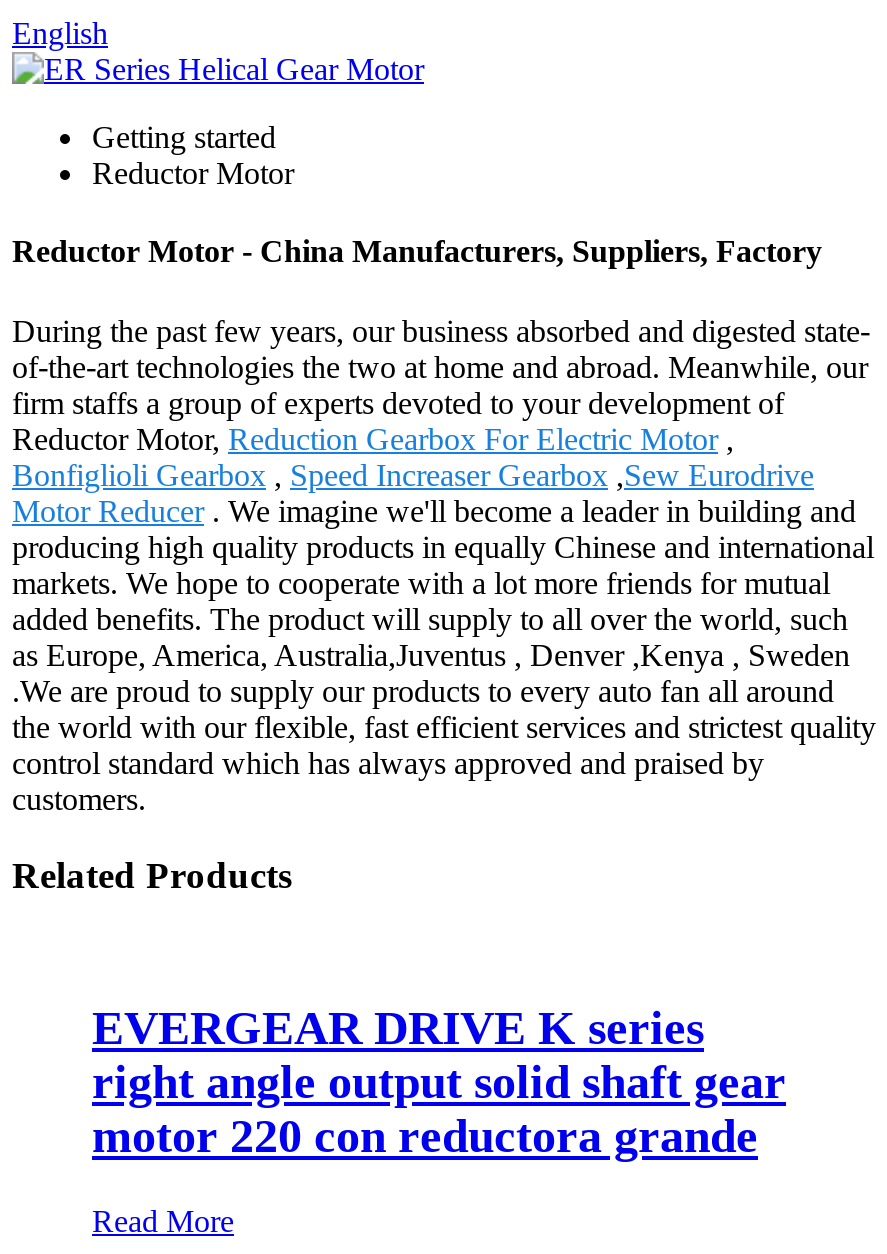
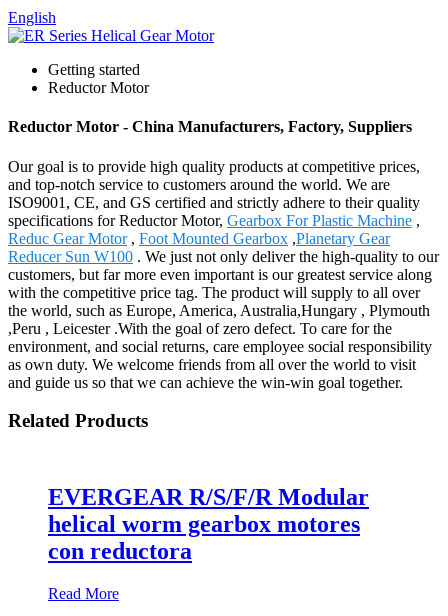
[12,235,822,269] Reductor Motor - China Manufacturers, Suppliers, Factory -> [8,118,412,135] Reductor Motor - China Manufacturers, Factory, Suppliers
[12,313,876,815] During the past few years, our business absorbed and digested state- | of-the-art technologies the two at home and abroad. Meanwhile, our | firm staffs a group of experts devoted to your development of | Reductor Motor, Reduction Gearbox For Electric Motor, | Bonfiglioli Gearbox, Speed Increaser Gearbox, Sew Eurodrive | Motor Reducer. We imagine we'll become a leader in building and | producing high quality products in equally Chinese and international | markets. We hope to cooperate with a lot more friends for mutual | added benefits. The product will supply to all over the world, such | as Europe, America, Australia,Juventus , Denver ,Kenya , Sweden | .We are proud to supply our products to every auto fan all around | the world with our flexible, fast efficient services and strictest quality | control standard which has always approved and praised by | customers. -> [8,157,439,390] Our goal is to provide high quality products at competitive prices, | and top-notch service to customers around the world. We are | ISO9001, CE, and GS certified and strictly adhere to their quality | specifications for Reductor Motor, Gearbox For Plastic Machine, | Reduc Gear Motor, Foot Mounted Gearbox, Planetary Gear | Reducer Sun W100. We just not only deliver the high-quality to our | customers, but far more even important is our greatest service along | with the competitive price tag. The product will supply to all over | the world, such as Europe, America, Australia,Hungary , Plymouth | ,Peru , Leicester .With the goal of zero defect. To care for the | environment, and social returns, care employee social responsibility | as own duty. We welcome friends from all over the world to visit | and guide us so that we can achieve the win-win goal together.
[92,1002,786,1162] EVERGEAR DRIVE K series | right angle output solid shaft gear | motor 220 con reductora grande -> [48,484,369,564] EVERGEAR R/S/F/R Modular | helical worm gearbox motores | con reductora

